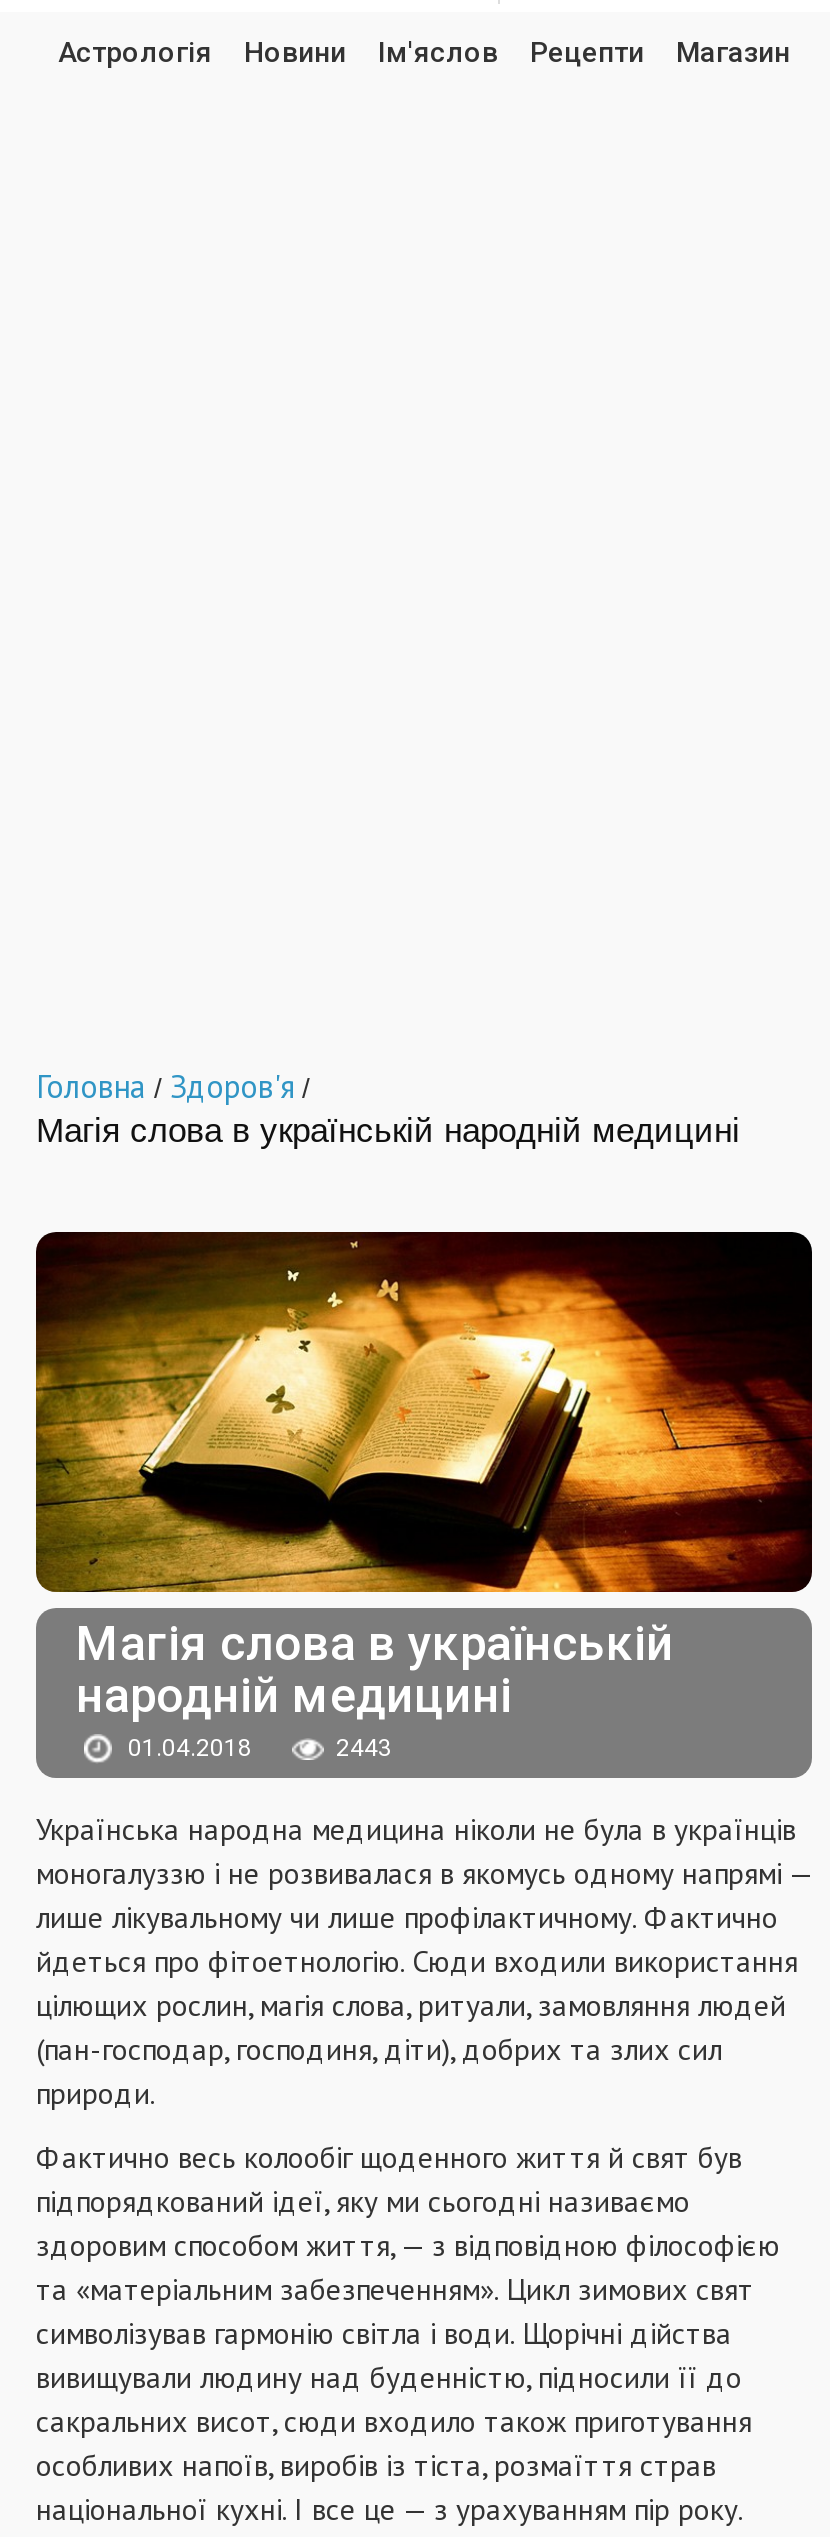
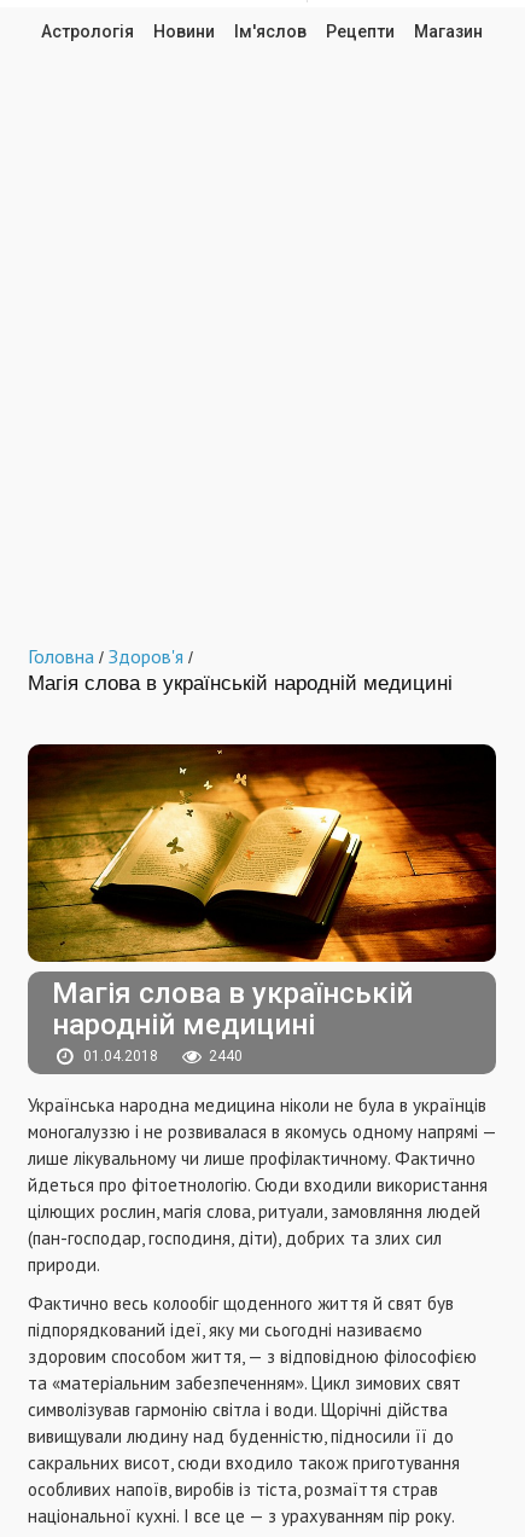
[336,1735,392,1763] 2443 -> [209,1048,243,1065] 2440

